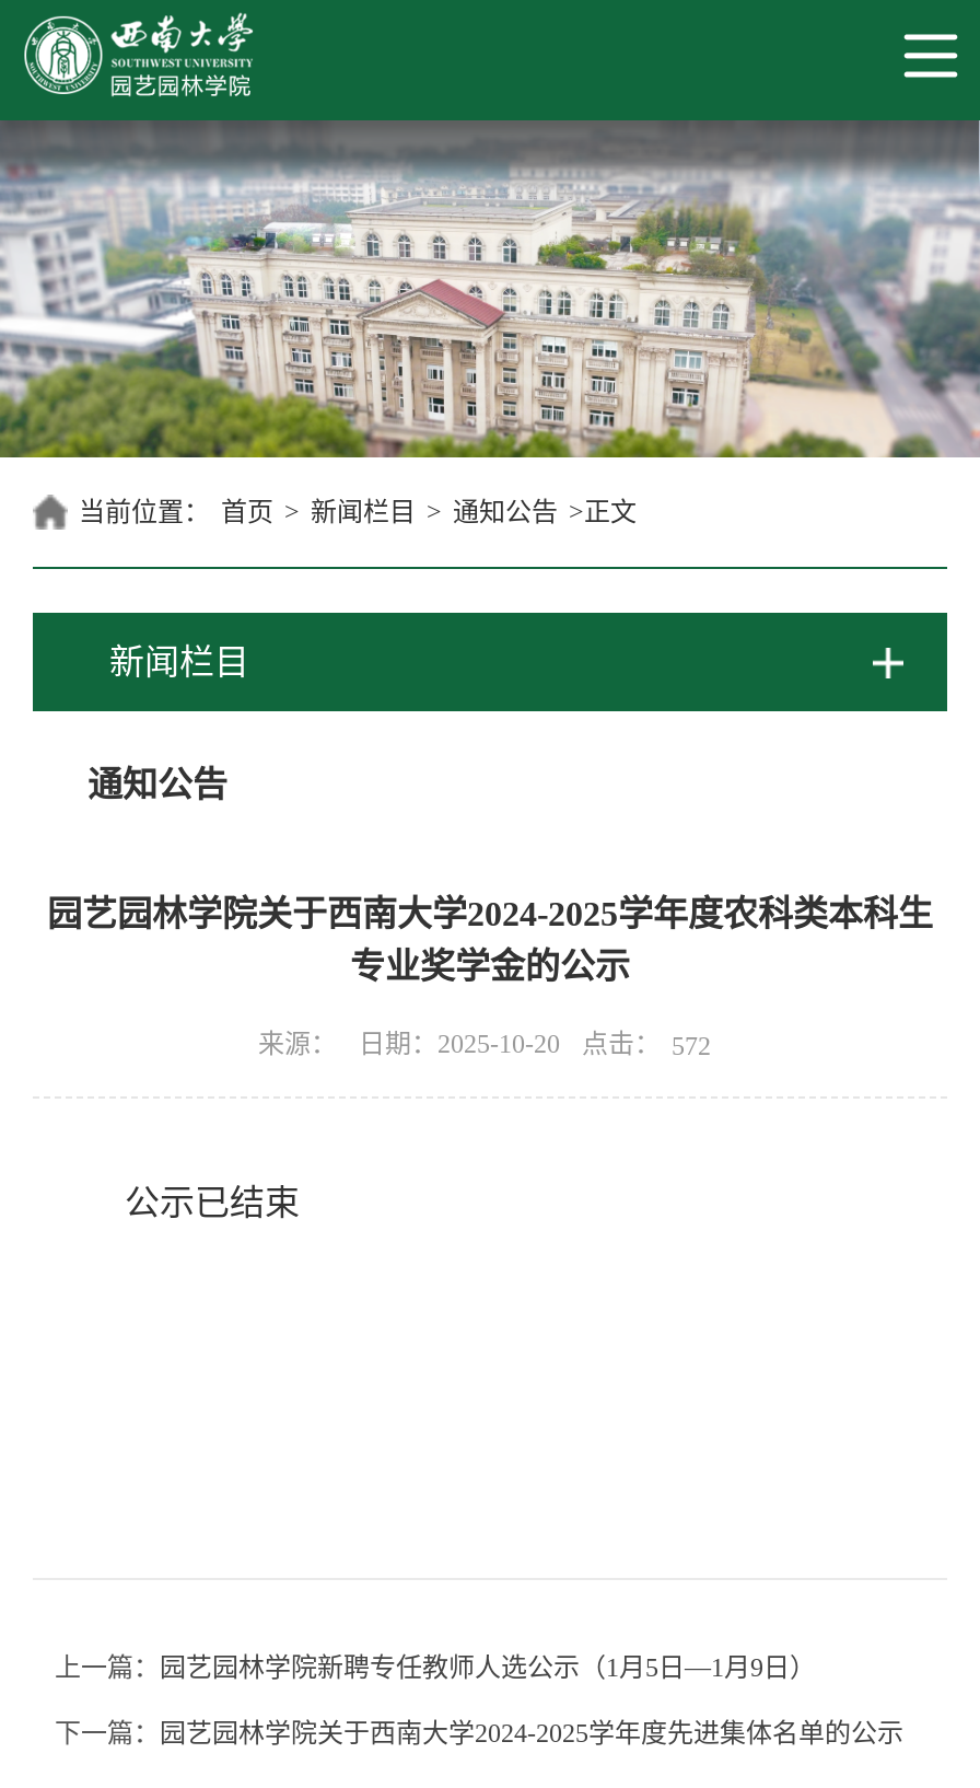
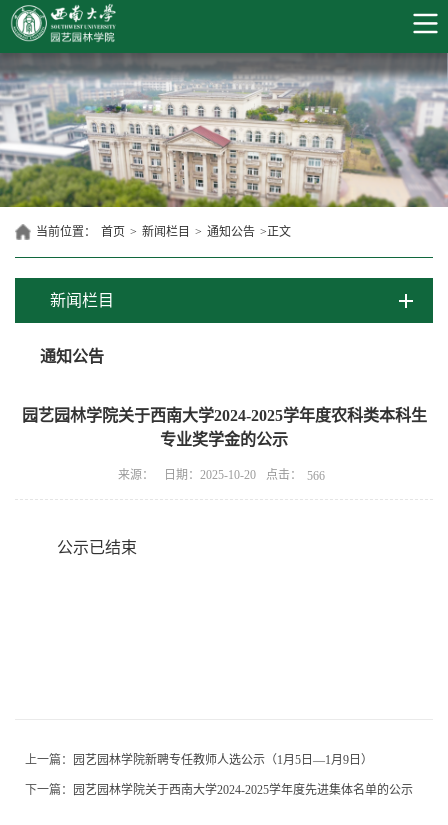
[258,1029,711,1061] 来源： 日期：2025-10-20 点击： 572 -> [118,468,325,483] 来源： 日期：2025-10-20 点击： 566

